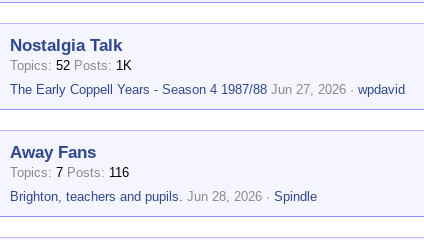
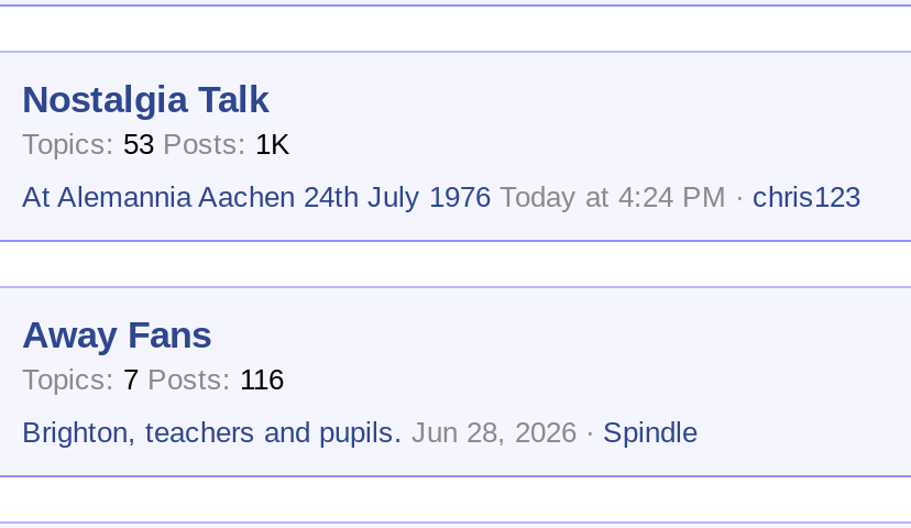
[10,58,132,73] Topics 52 Posts 1K -> [22,128,290,161] Topics 53 Posts 1K
[10,82,405,97] The Early Coppell Years - Season 4 1987/88 Jun 27, 2026 | wpdavid -> [22,180,860,213] At Alemannia Aachen 24th July 1976 Today at 4:24 PM | chris123

